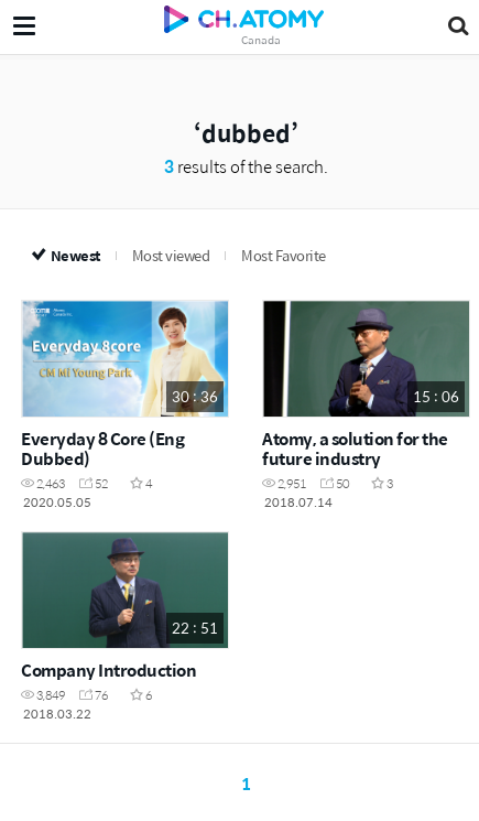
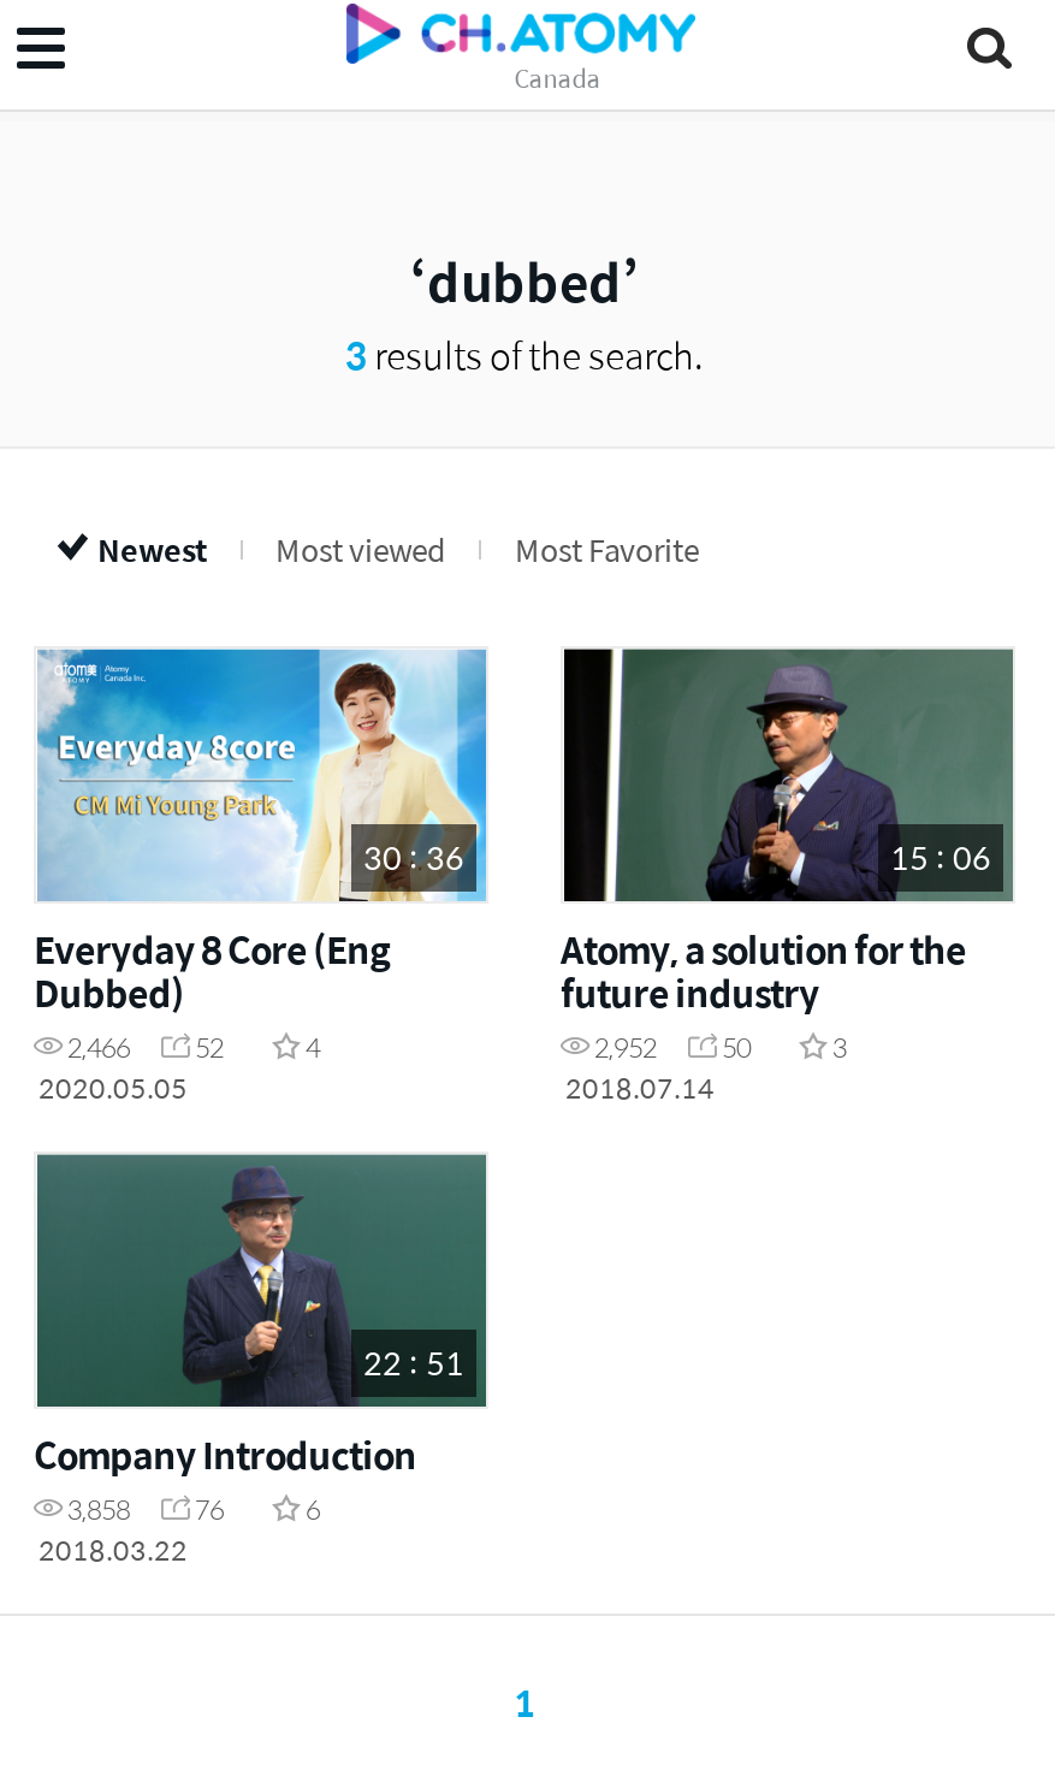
[36,474,152,492] 2,463 52 4 -> [67,1026,320,1067] 2,466 52 4
[277,474,393,492] 2,951 50 3 -> [594,1026,847,1067] 2,952 50 3
[36,685,152,704] 3,849 76 6 -> [67,1488,320,1529] 3,858 76 6

